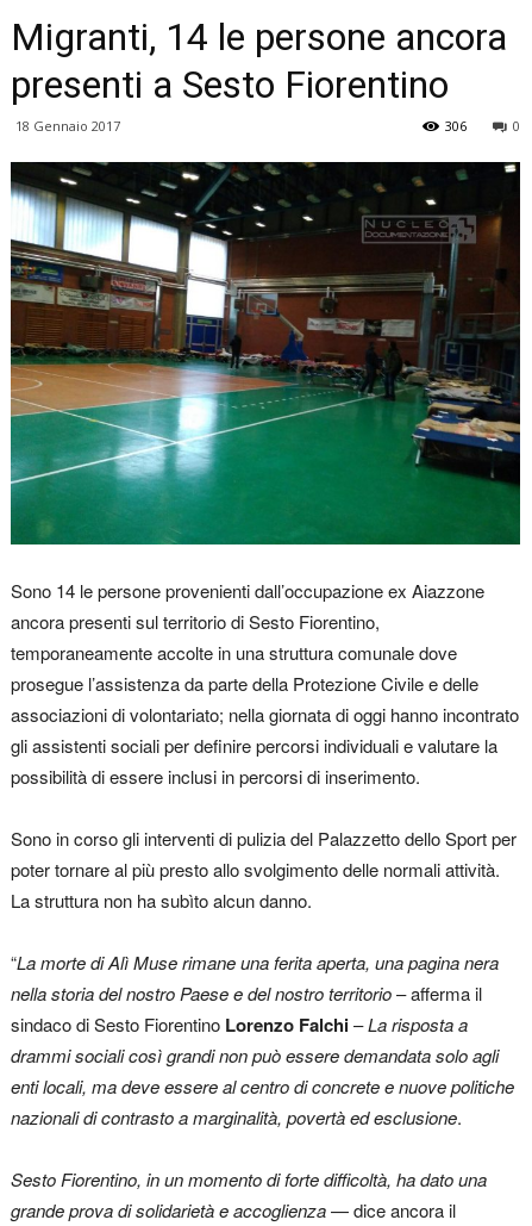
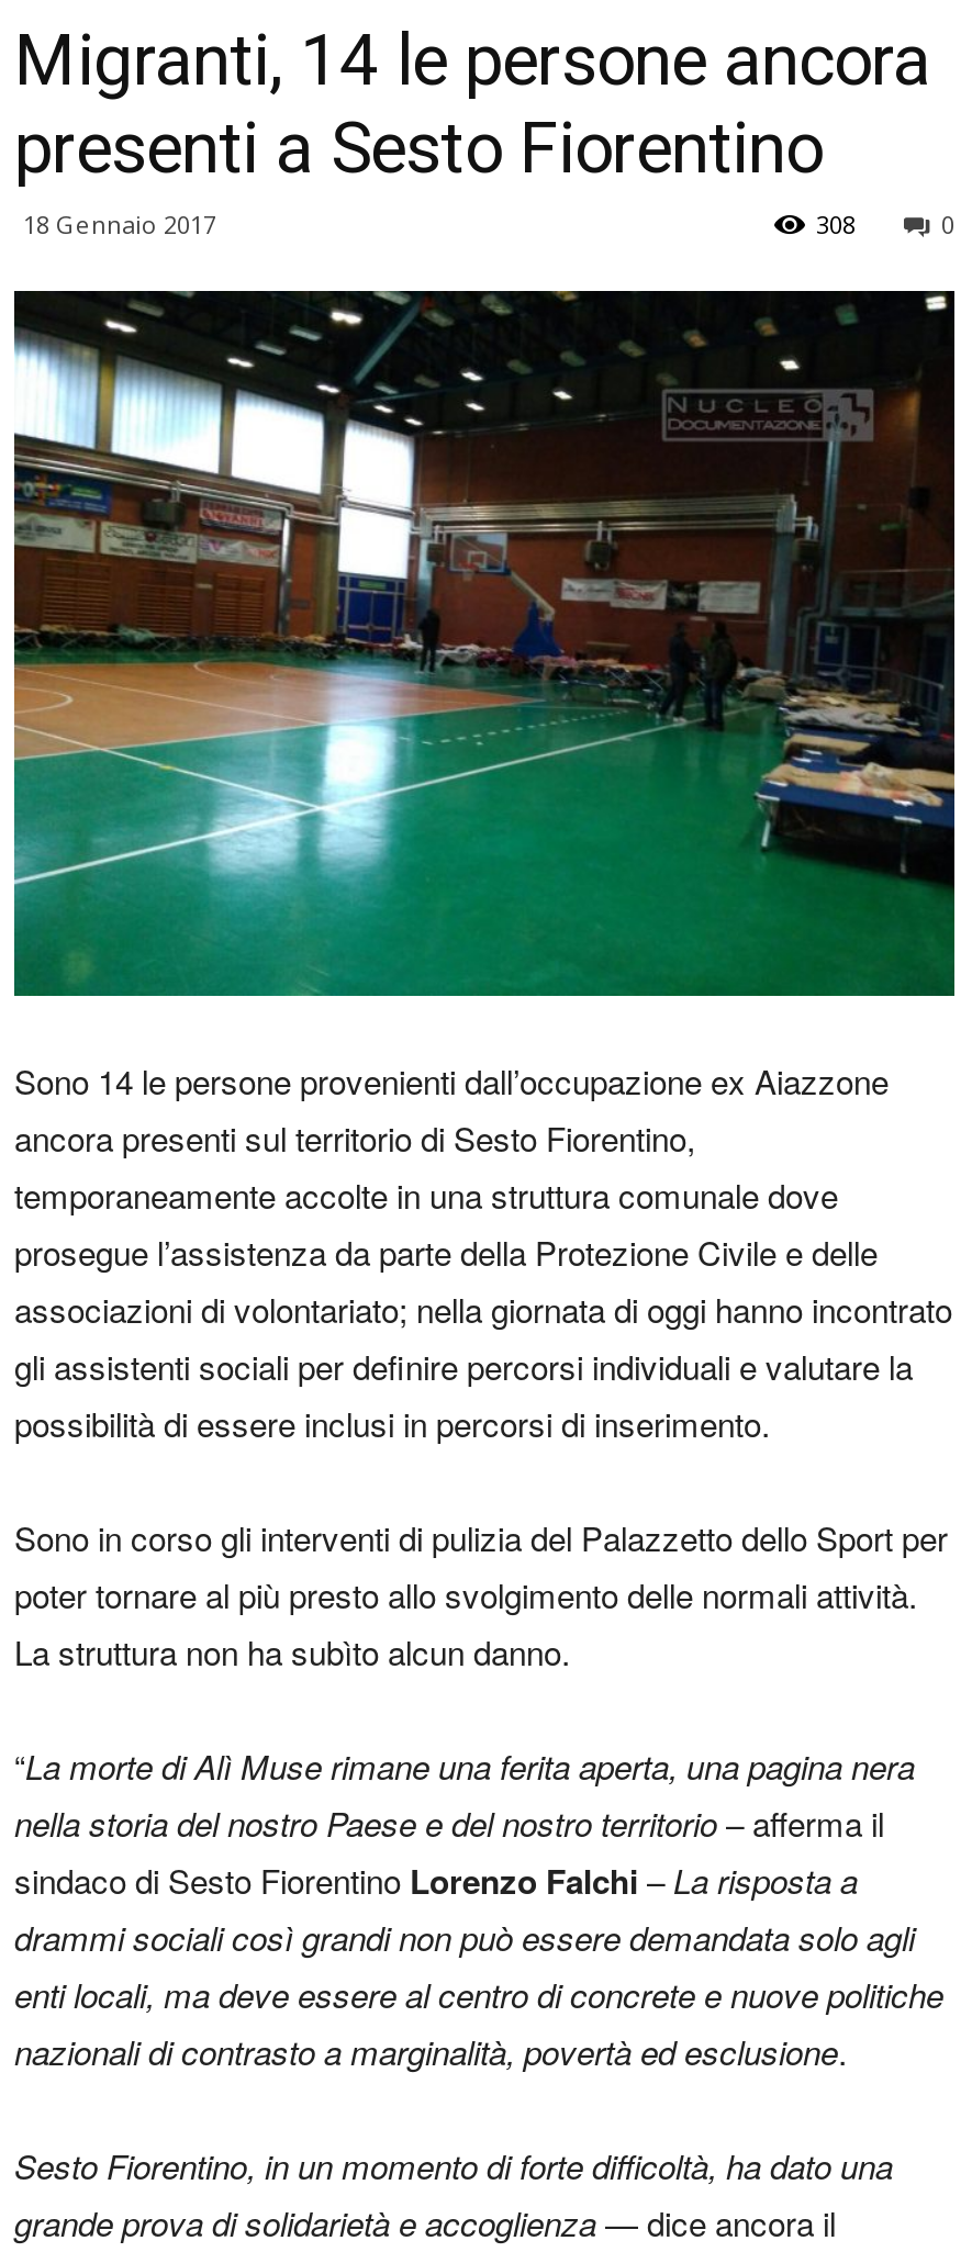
[445,117,467,135] 306 -> [816,208,856,240] 308

